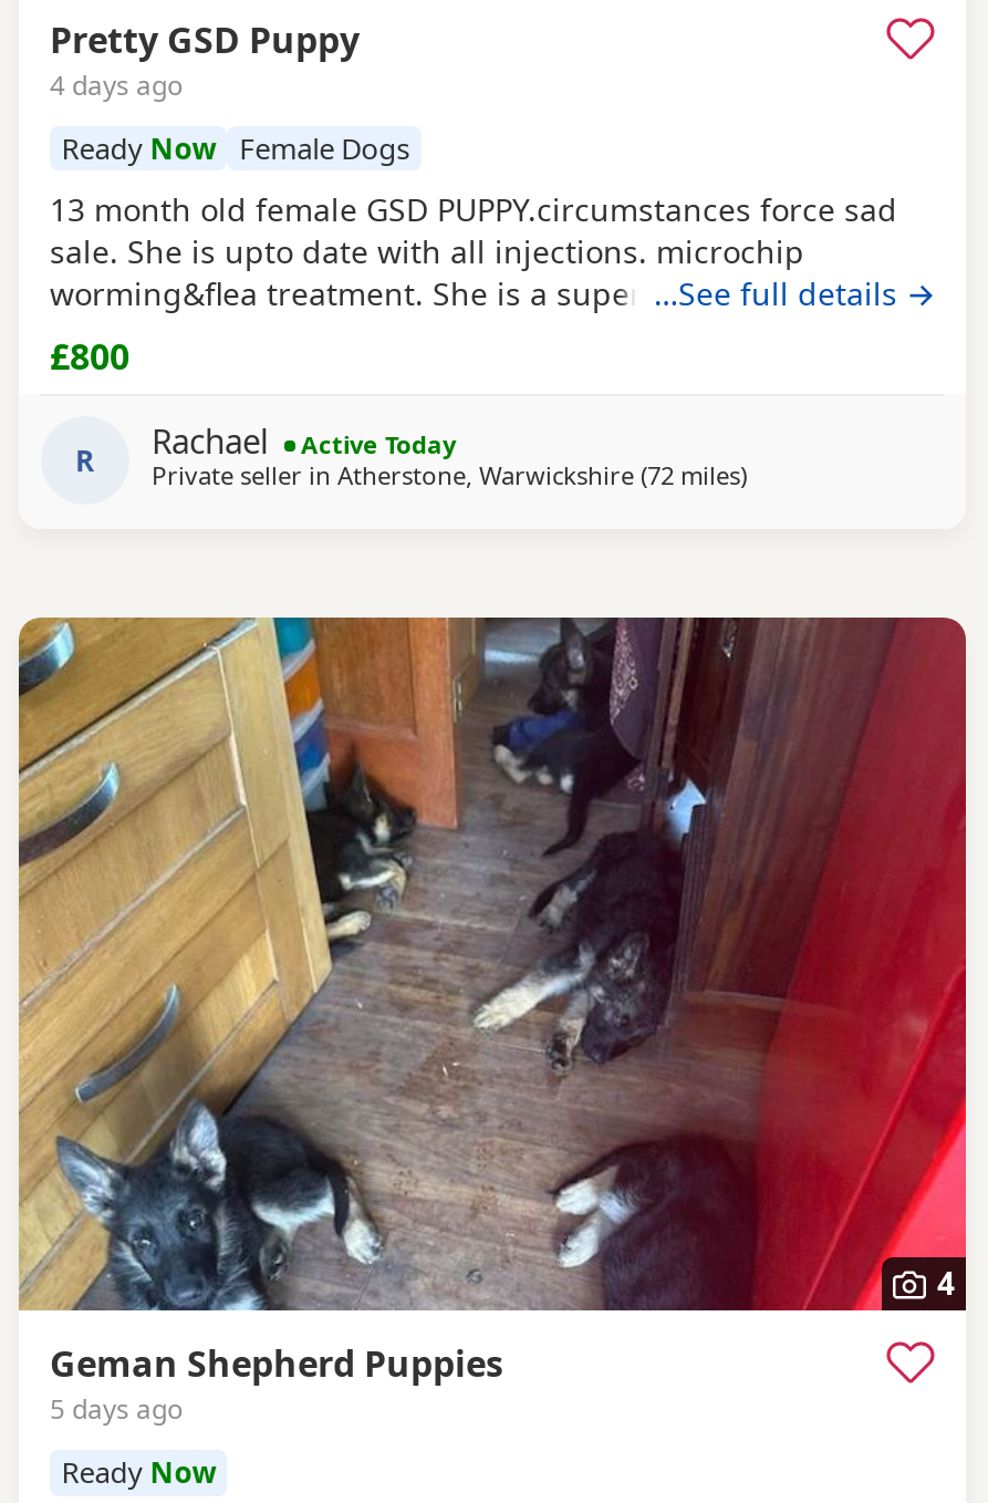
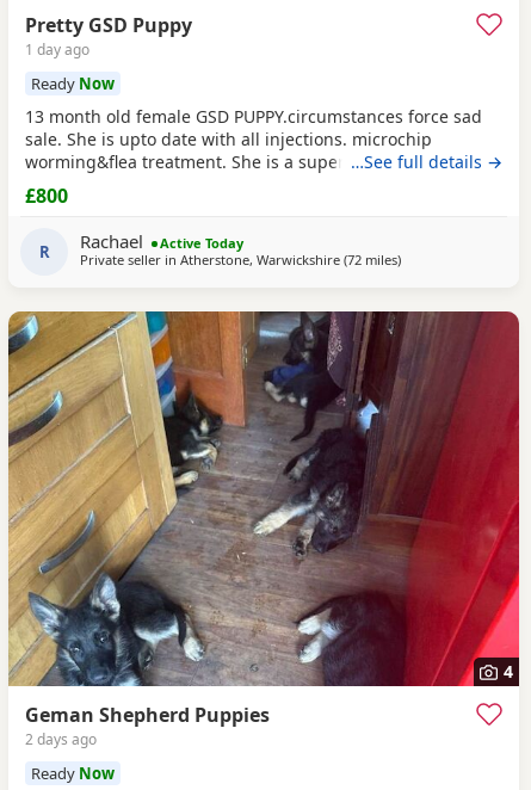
[50,66,183,103] 4 days ago -> [25,39,89,59] 1 day ago
[61,128,410,168] Ready Now Female Dogs -> [31,73,115,94] Ready Now
[50,1389,183,1427] 5 days ago -> [25,729,97,749] 2 days ago

